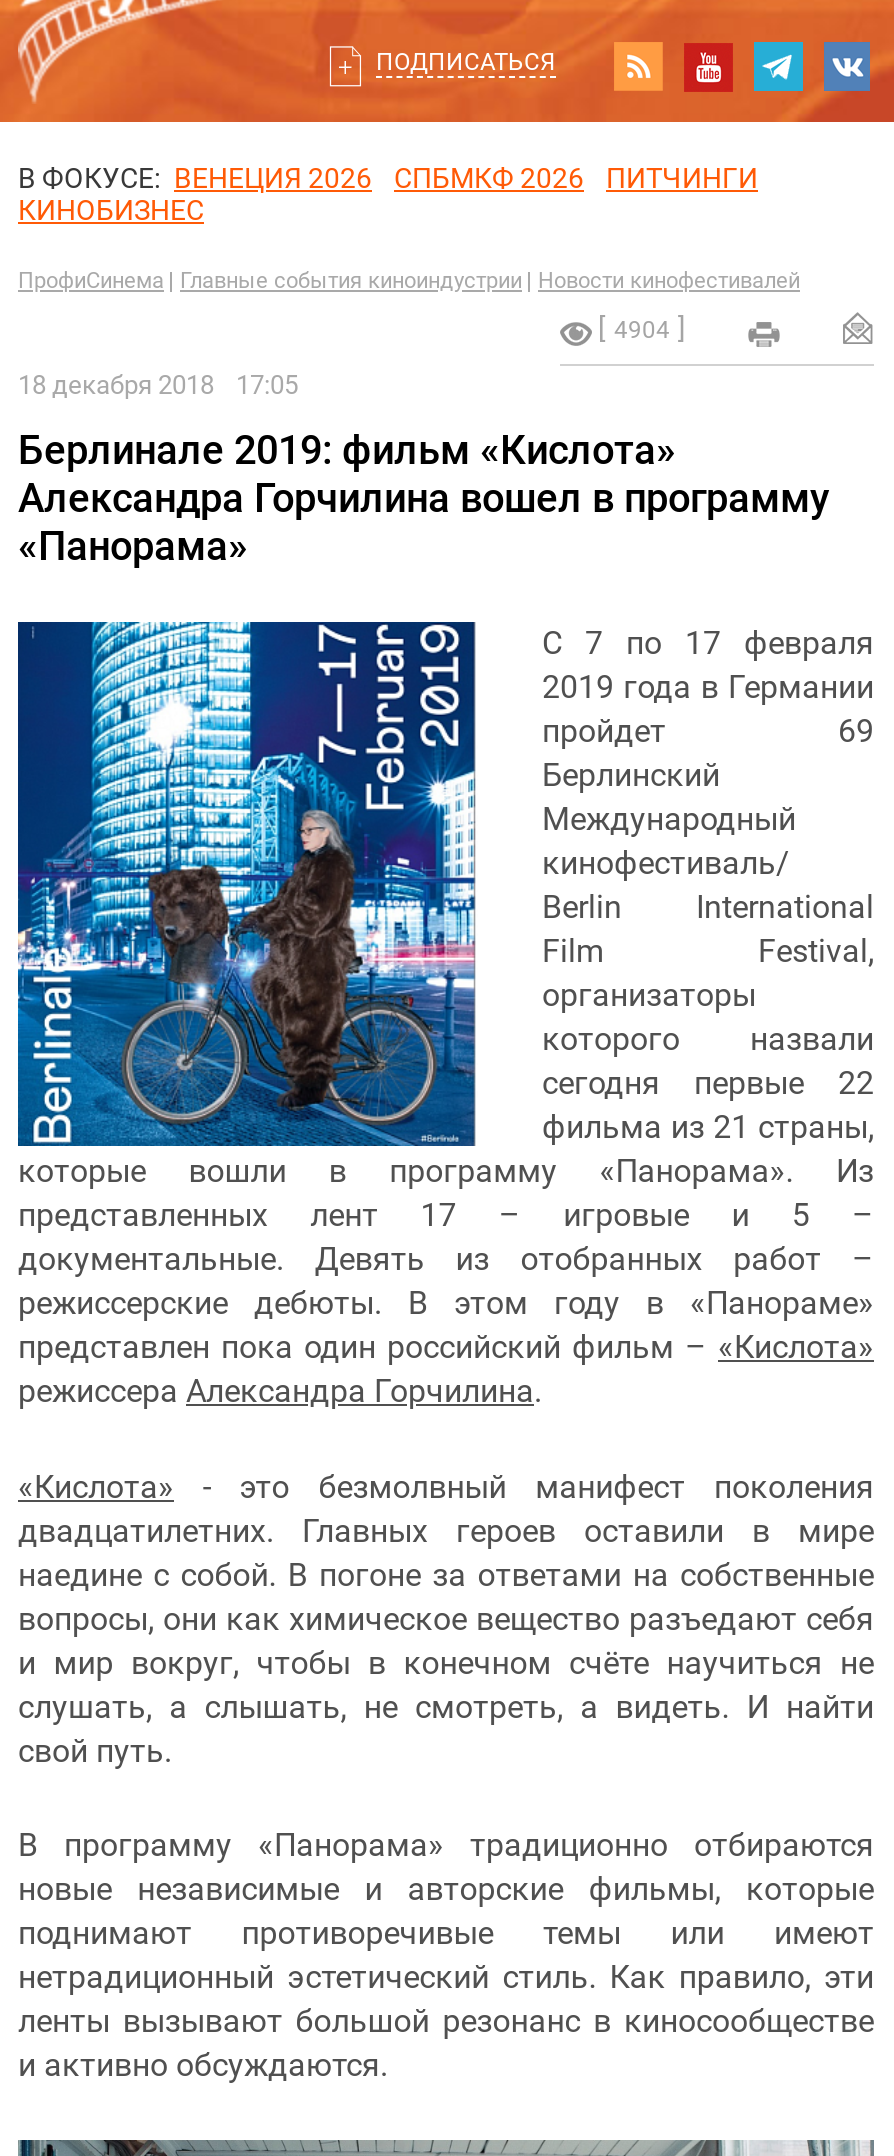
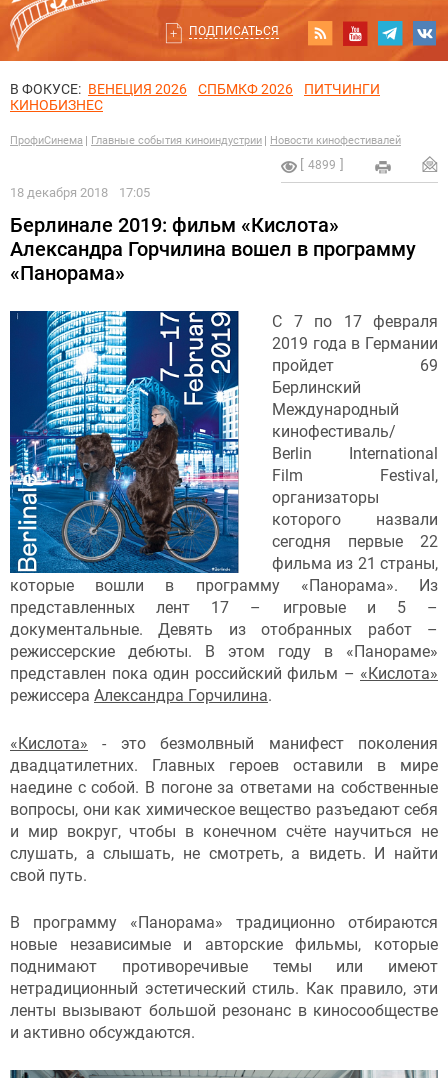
[614,316,670,344] 4904 -> [308,158,336,172] 4899

